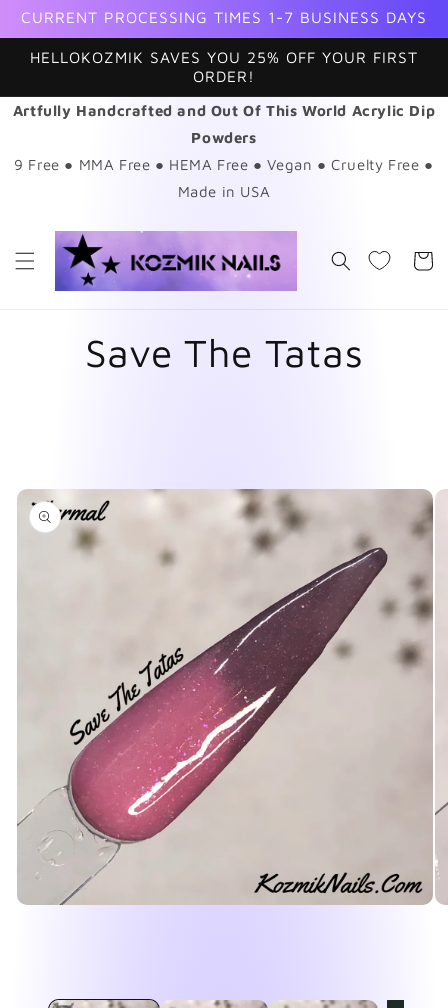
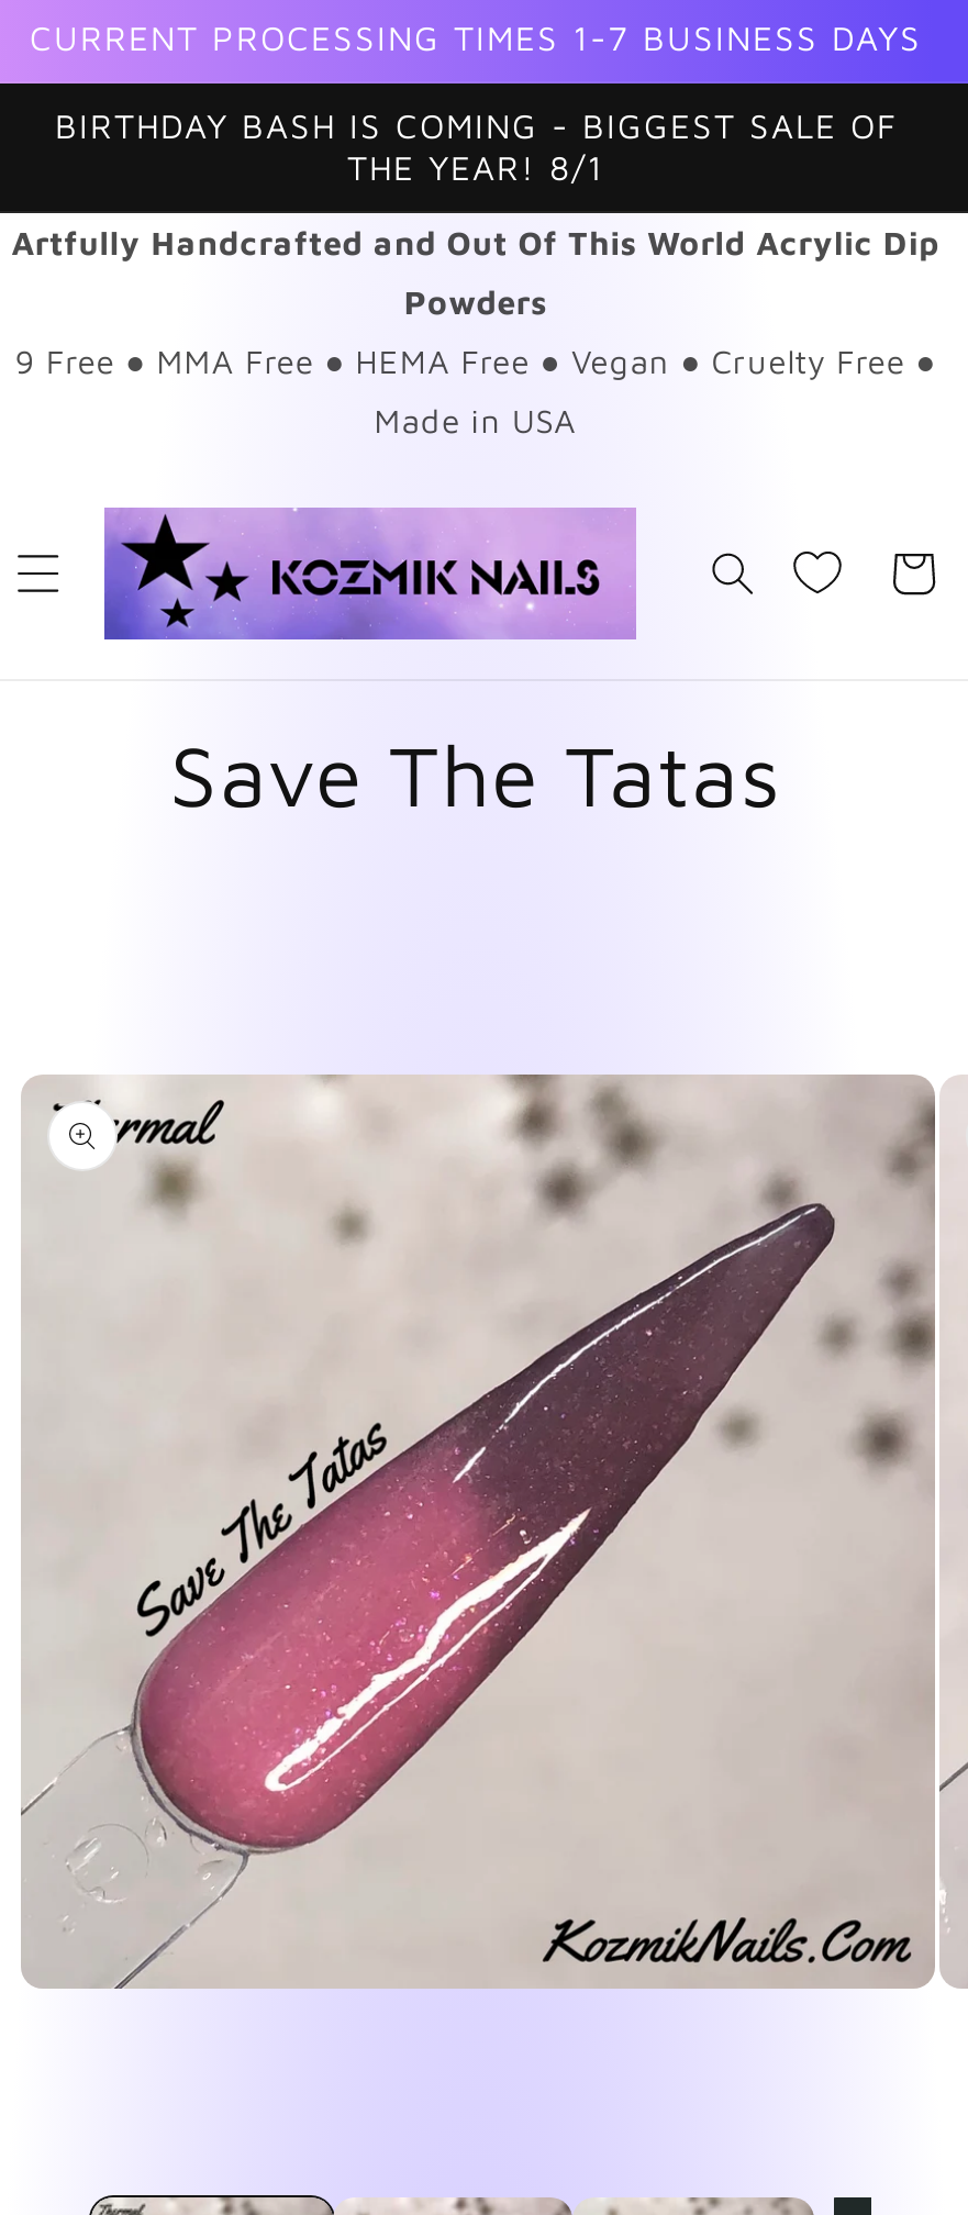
[30,48,418,85] HELLOKOZMIK SAVES YOU 25% OFF YOUR FIRST | ORDER! -> [55,105,897,187] BIRTHDAY BASH IS COMING - BIGGEST SALE OF | THE YEAR! 8/1

